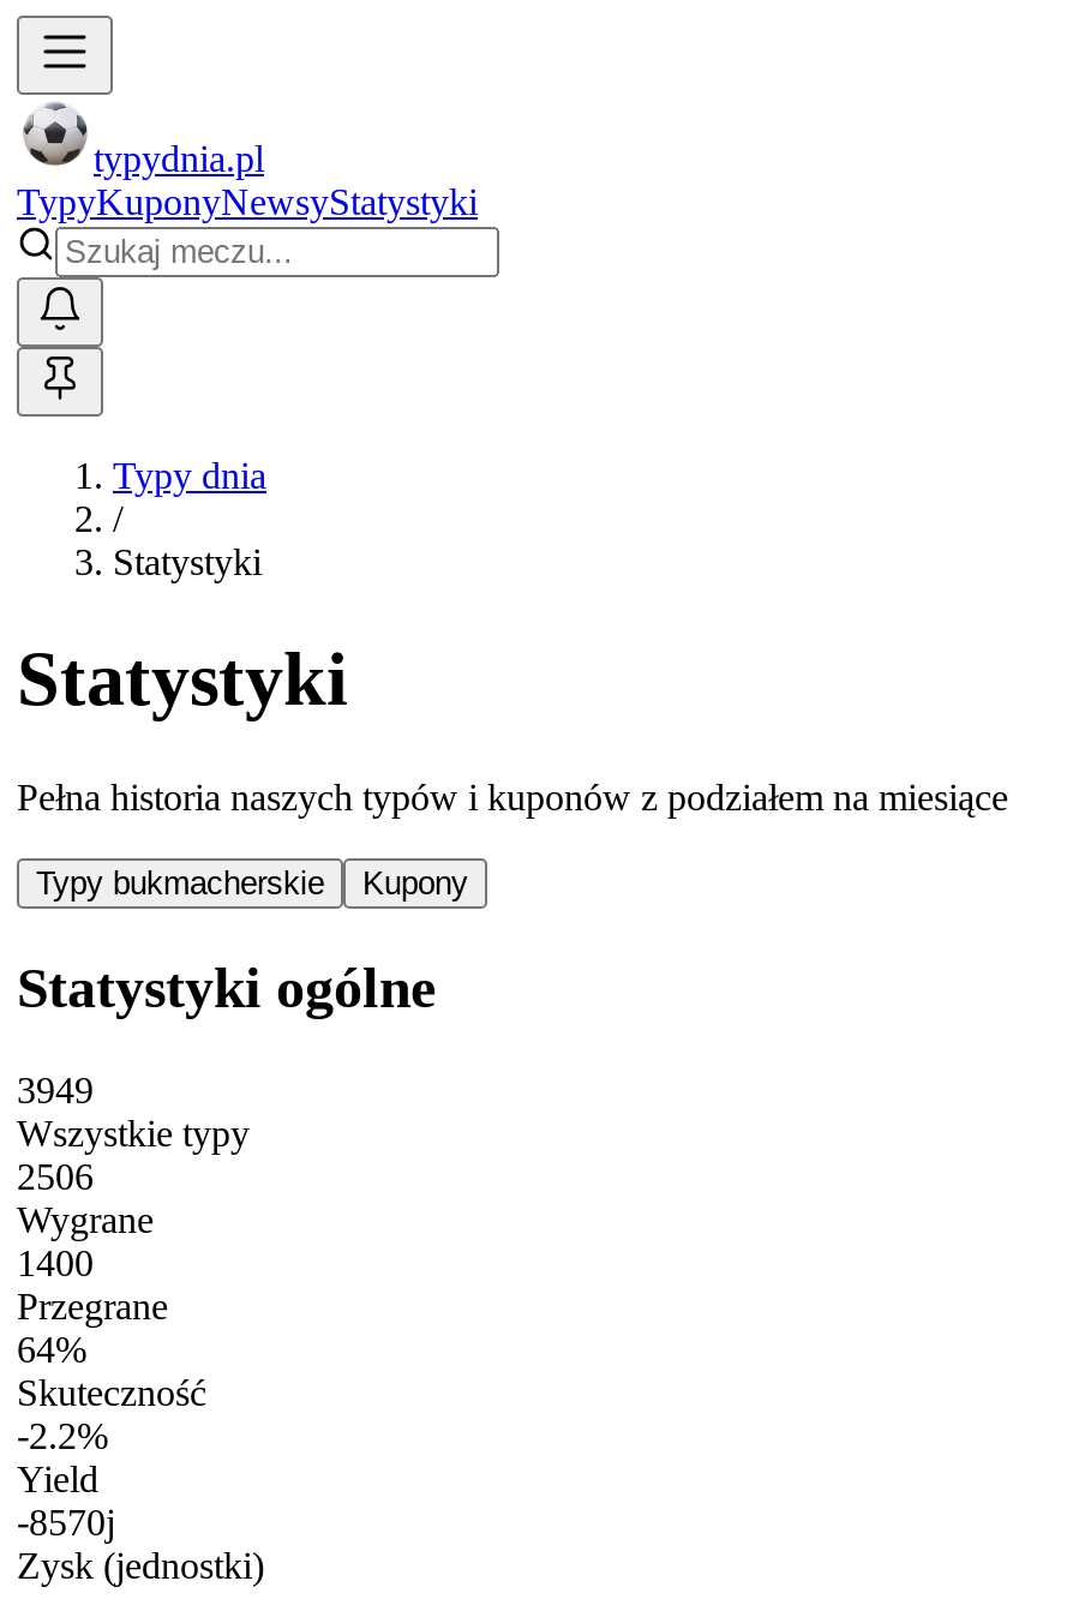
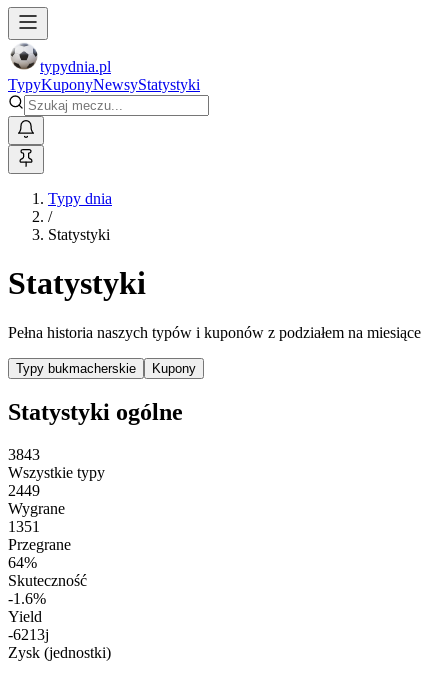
[17,1069,94,1110] 3949 -> [8,446,40,463] 3843
[17,1155,94,1196] 2506 -> [8,482,40,499] 2449
[17,1242,94,1283] 1400 -> [8,518,40,535] 1351
[17,1415,108,1455] -2.2% -> [8,590,46,607] -1.6%
[17,1501,115,1542] -8570j -> [8,626,49,643] -6213j

